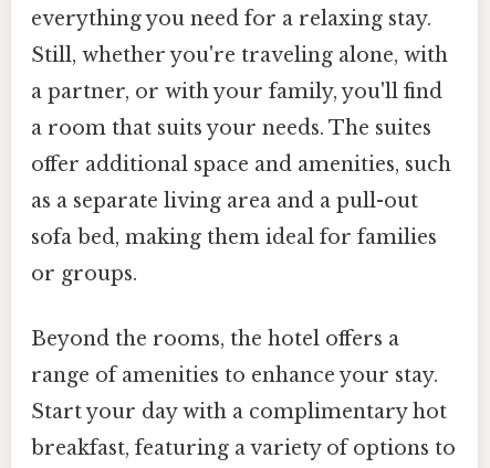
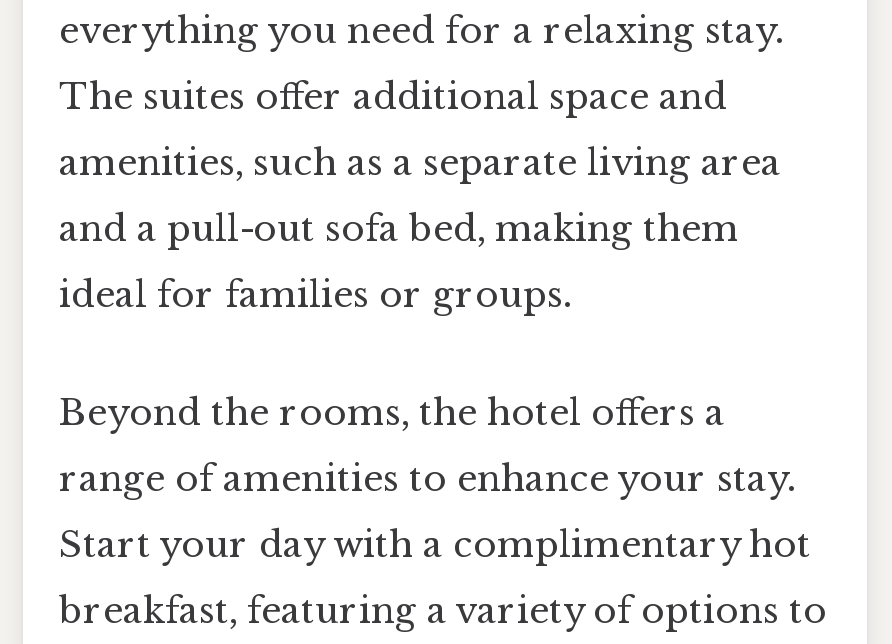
[31,43,451,286] Still, whether you're traveling alone, with | a partner, or with your family, you'll find | a room that suits your needs. The suites | offer additional space and amenities, such | as a separate living area and a pull-out | sofa bed, making them ideal for families | or groups. -> [59,75,781,317] The suites offer additional space and | amenities, such as a separate living area | and a pull-out sofa bed, making them | ideal for families or groups.

